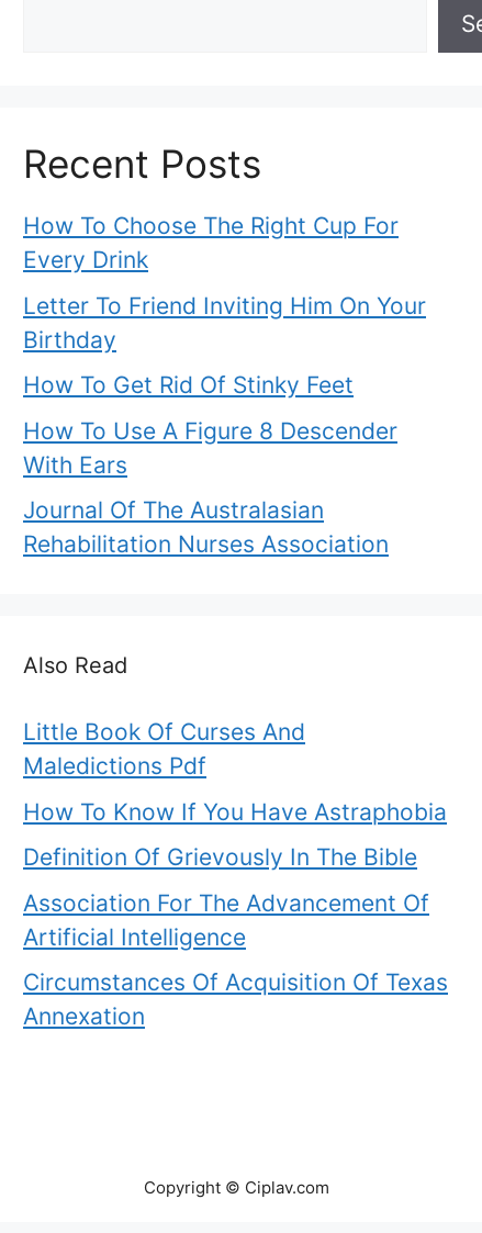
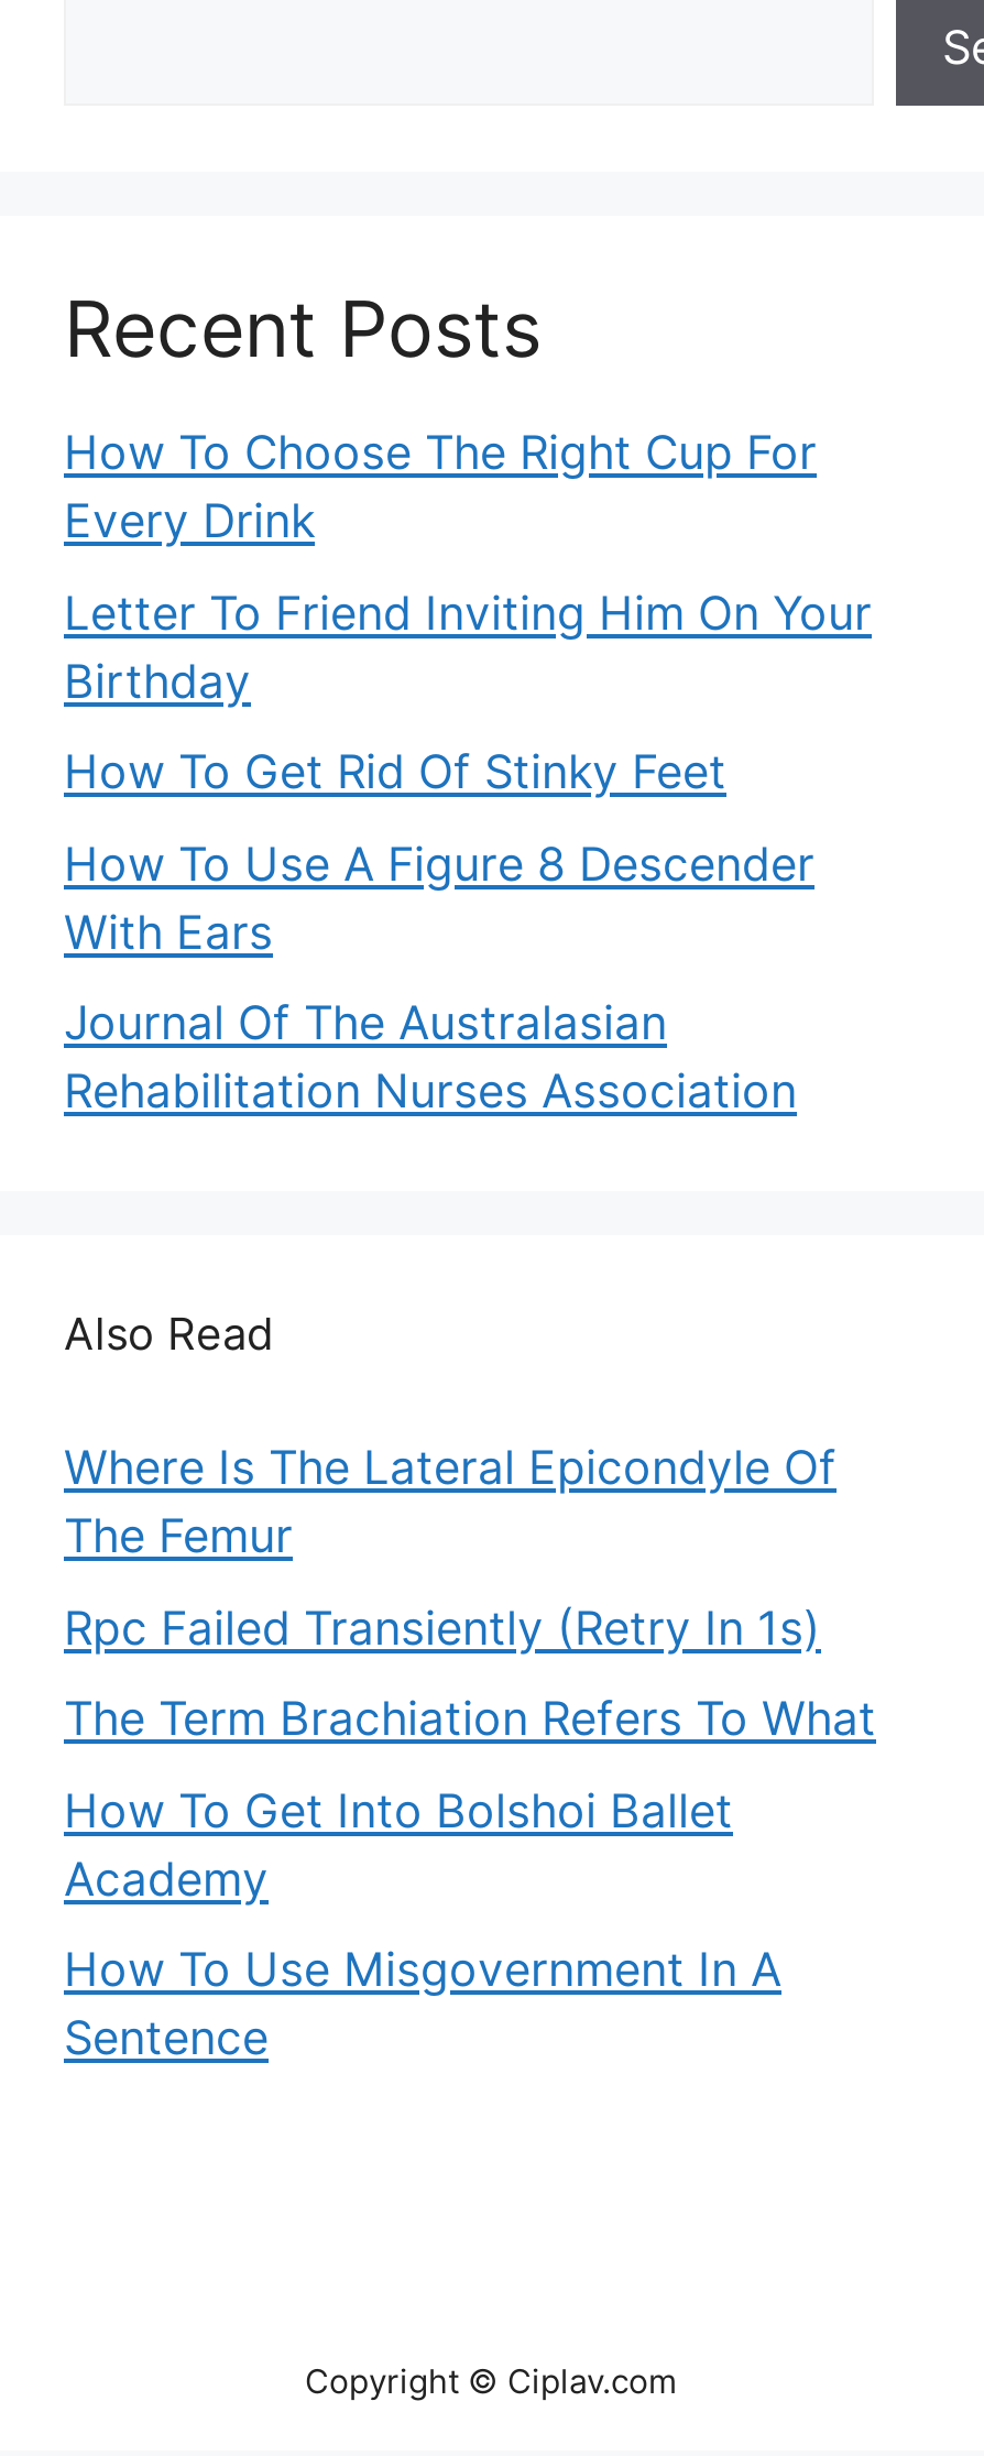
[23,718,305,780] Little Book Of Curses And | Maledictions Pdf -> [64,1440,837,1563] Where Is The Lateral Epicondyle Of | The Femur
[23,798,447,825] How To Know If You Have Astraphobia -> [64,1600,821,1655] Rpc Failed Transiently (Retry In 1s)
[23,843,417,871] Definition Of Grievously In The Bible -> [64,1691,876,1746] The Term Brachiation Refers To What
[23,889,429,950] Association For The Advancement Of | Artificial Intelligence -> [64,1782,733,1906] How To Get Into Bolshoi Ballet | Academy
[23,968,448,1030] Circumstances Of Acquisition Of Texas | Annexation -> [64,1942,781,2065] How To Use Misgovernment In A | Sentence

